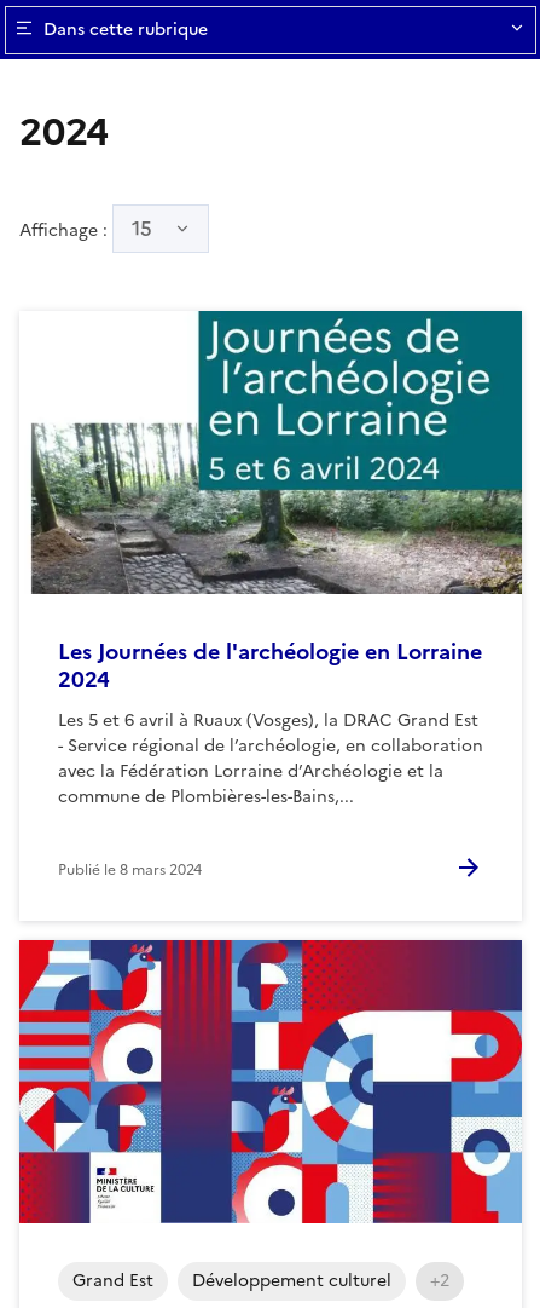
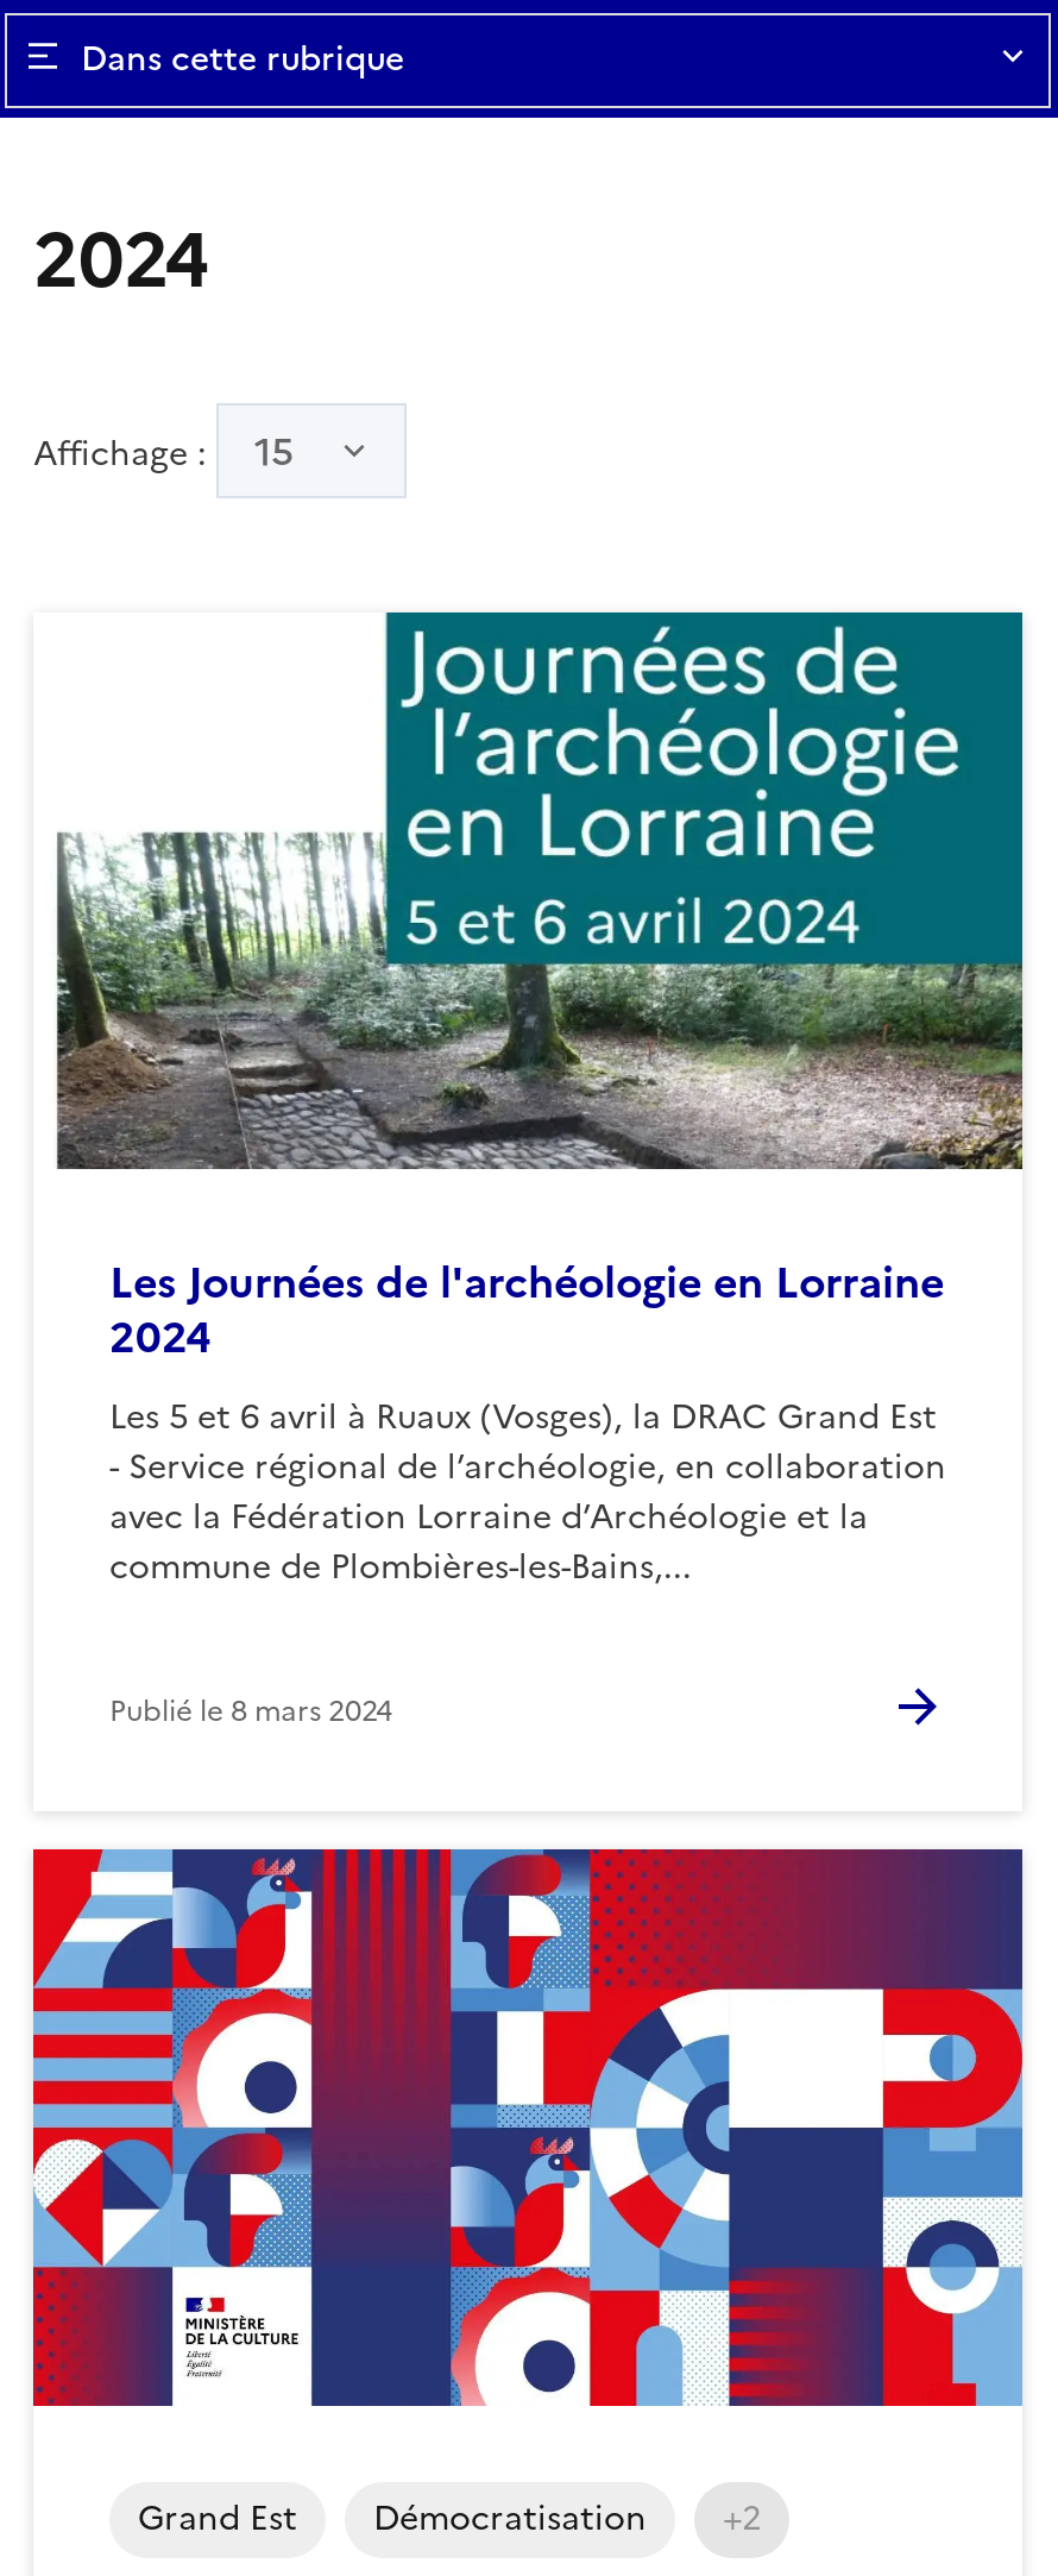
[192,1267,391,1293] Développement culturel -> [373,2493,647,2543] Démocratisation

